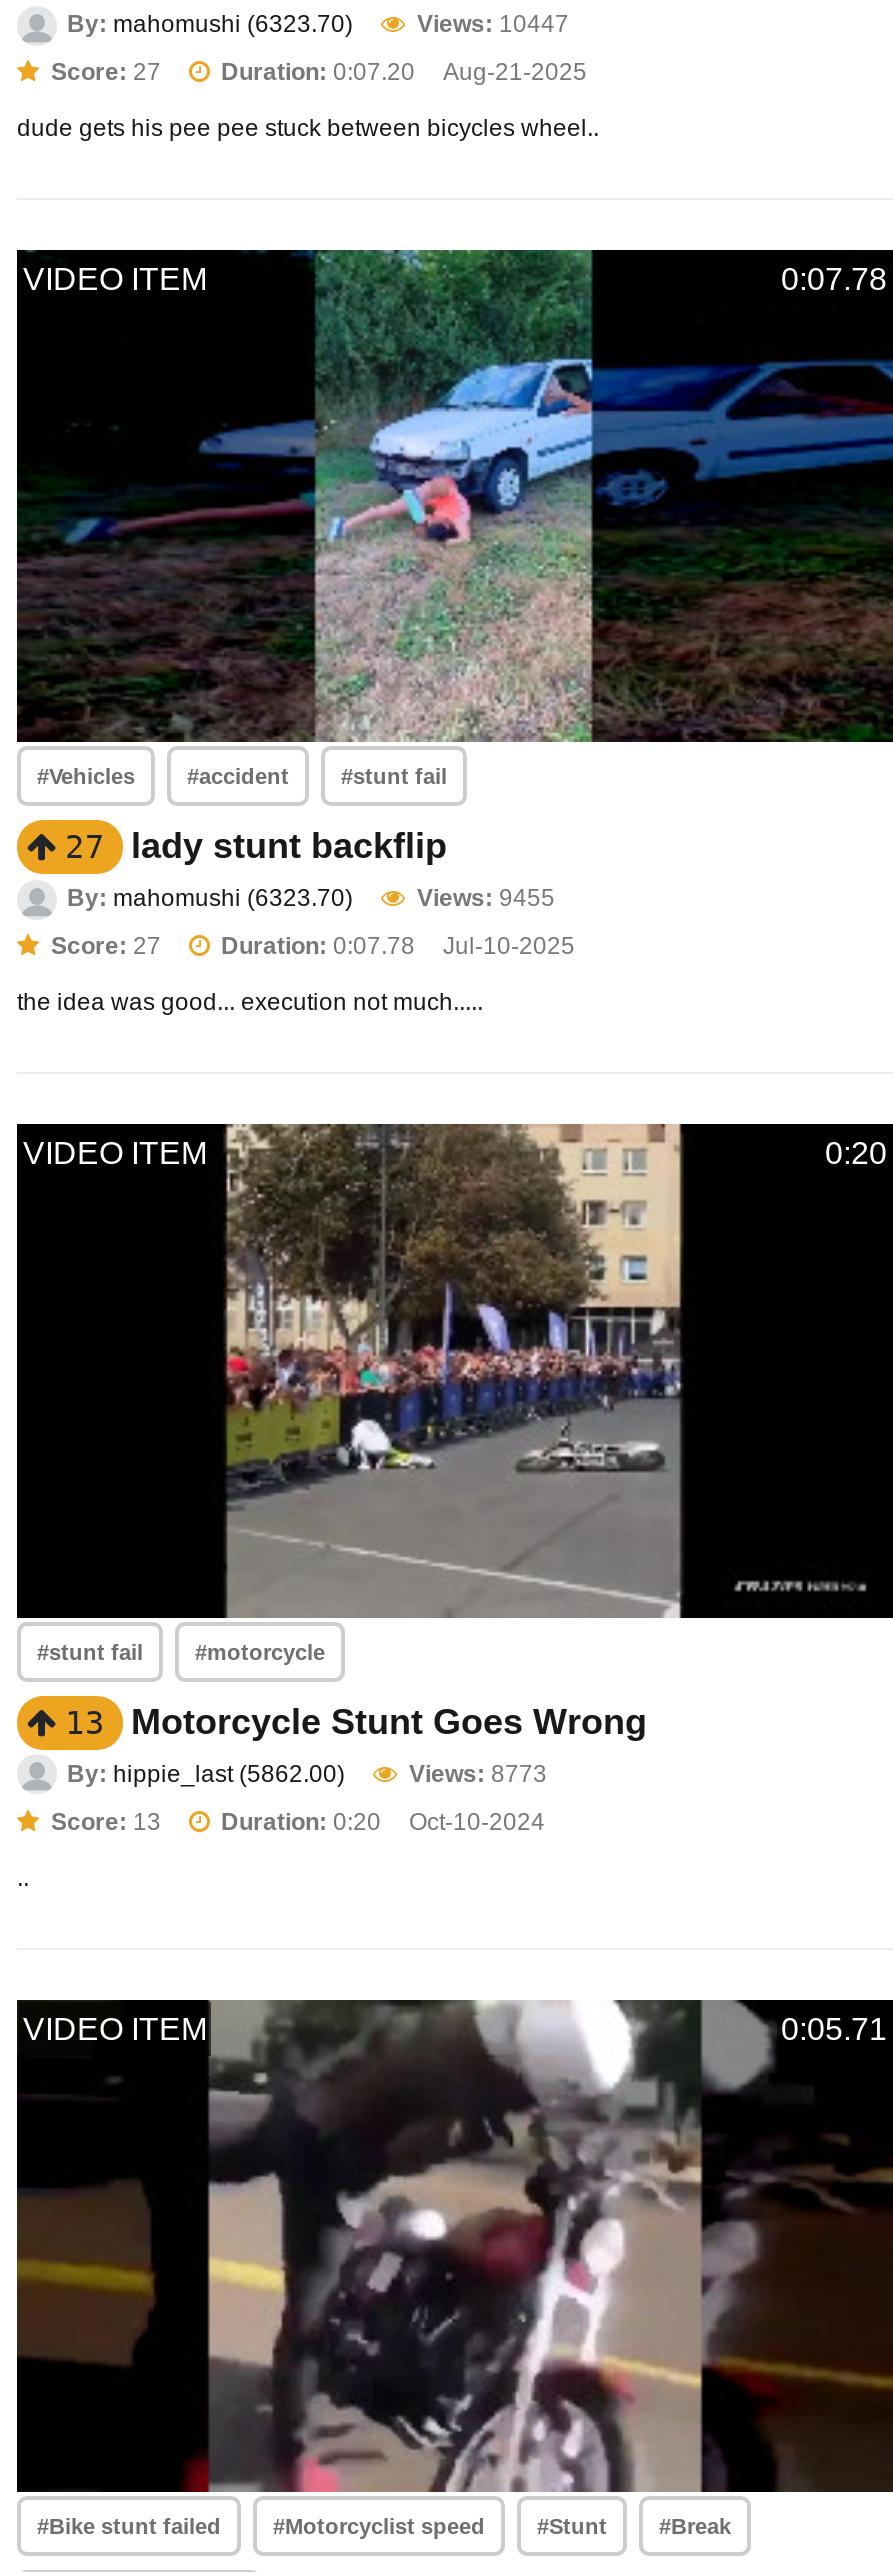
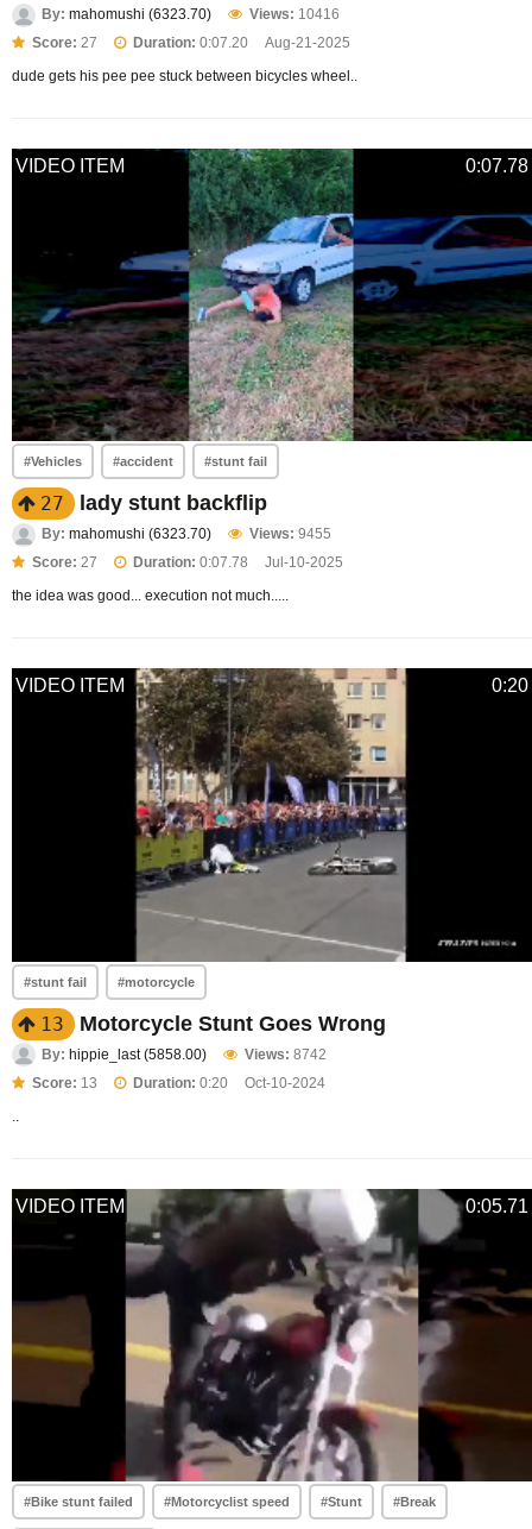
[417,10,569,38] Views: 10447 -> [249,6,340,22] Views: 10416
[67,1759,345,1787] By: hippie_last (5862.00) -> [42,1046,207,1062] By: hippie_last (5858.00)
[409,1759,547,1787] Views: 8773 -> [245,1046,327,1062] Views: 8742

